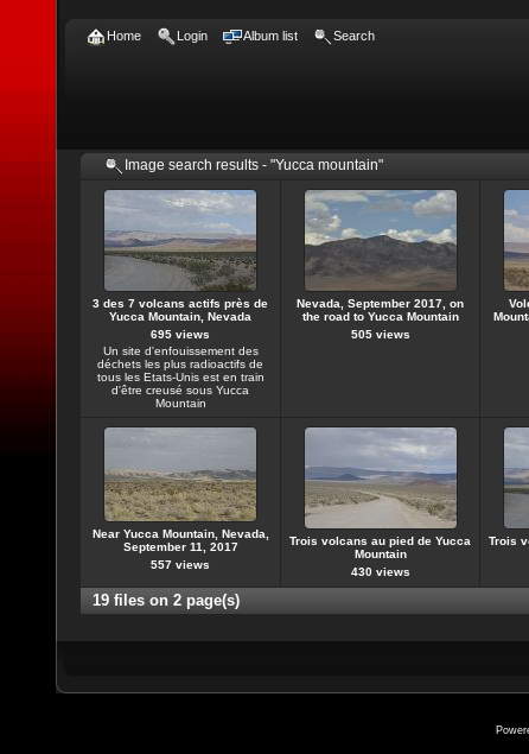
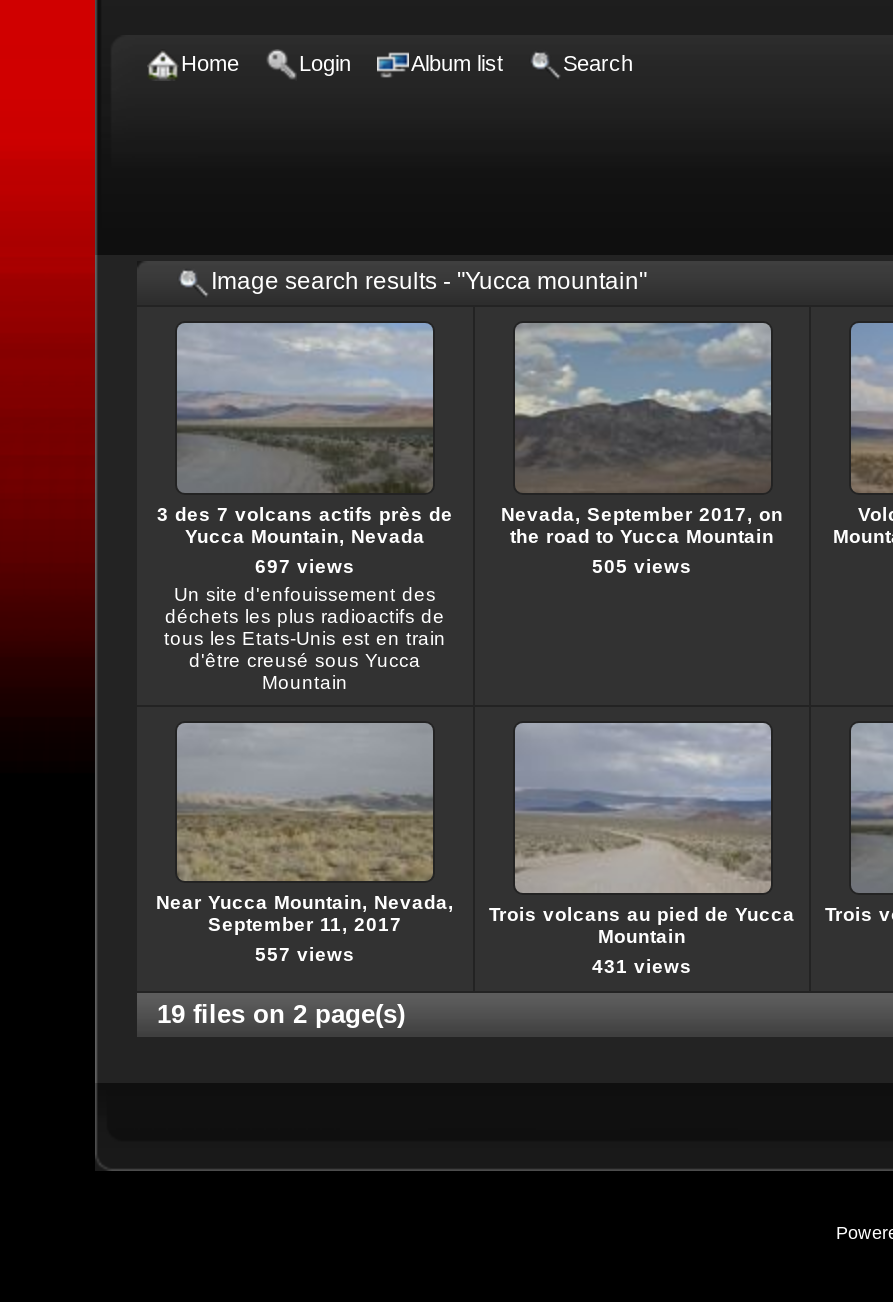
[151,328,210,341] 695 views -> [255,555,355,577] 697 views
[350,565,410,578] 430 views -> [592,955,692,977] 431 views

